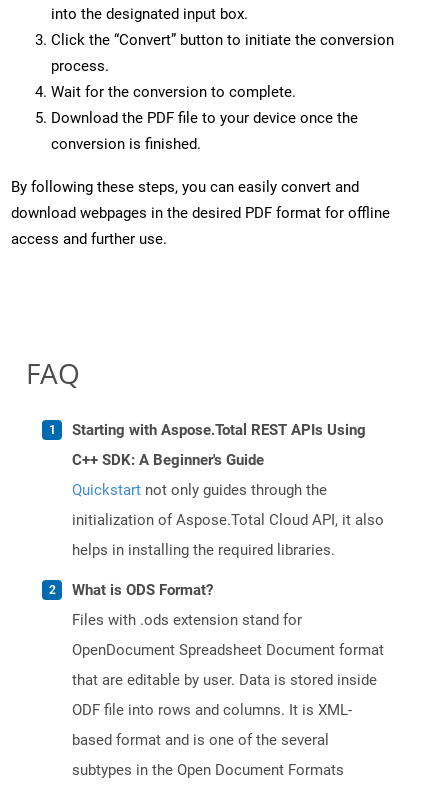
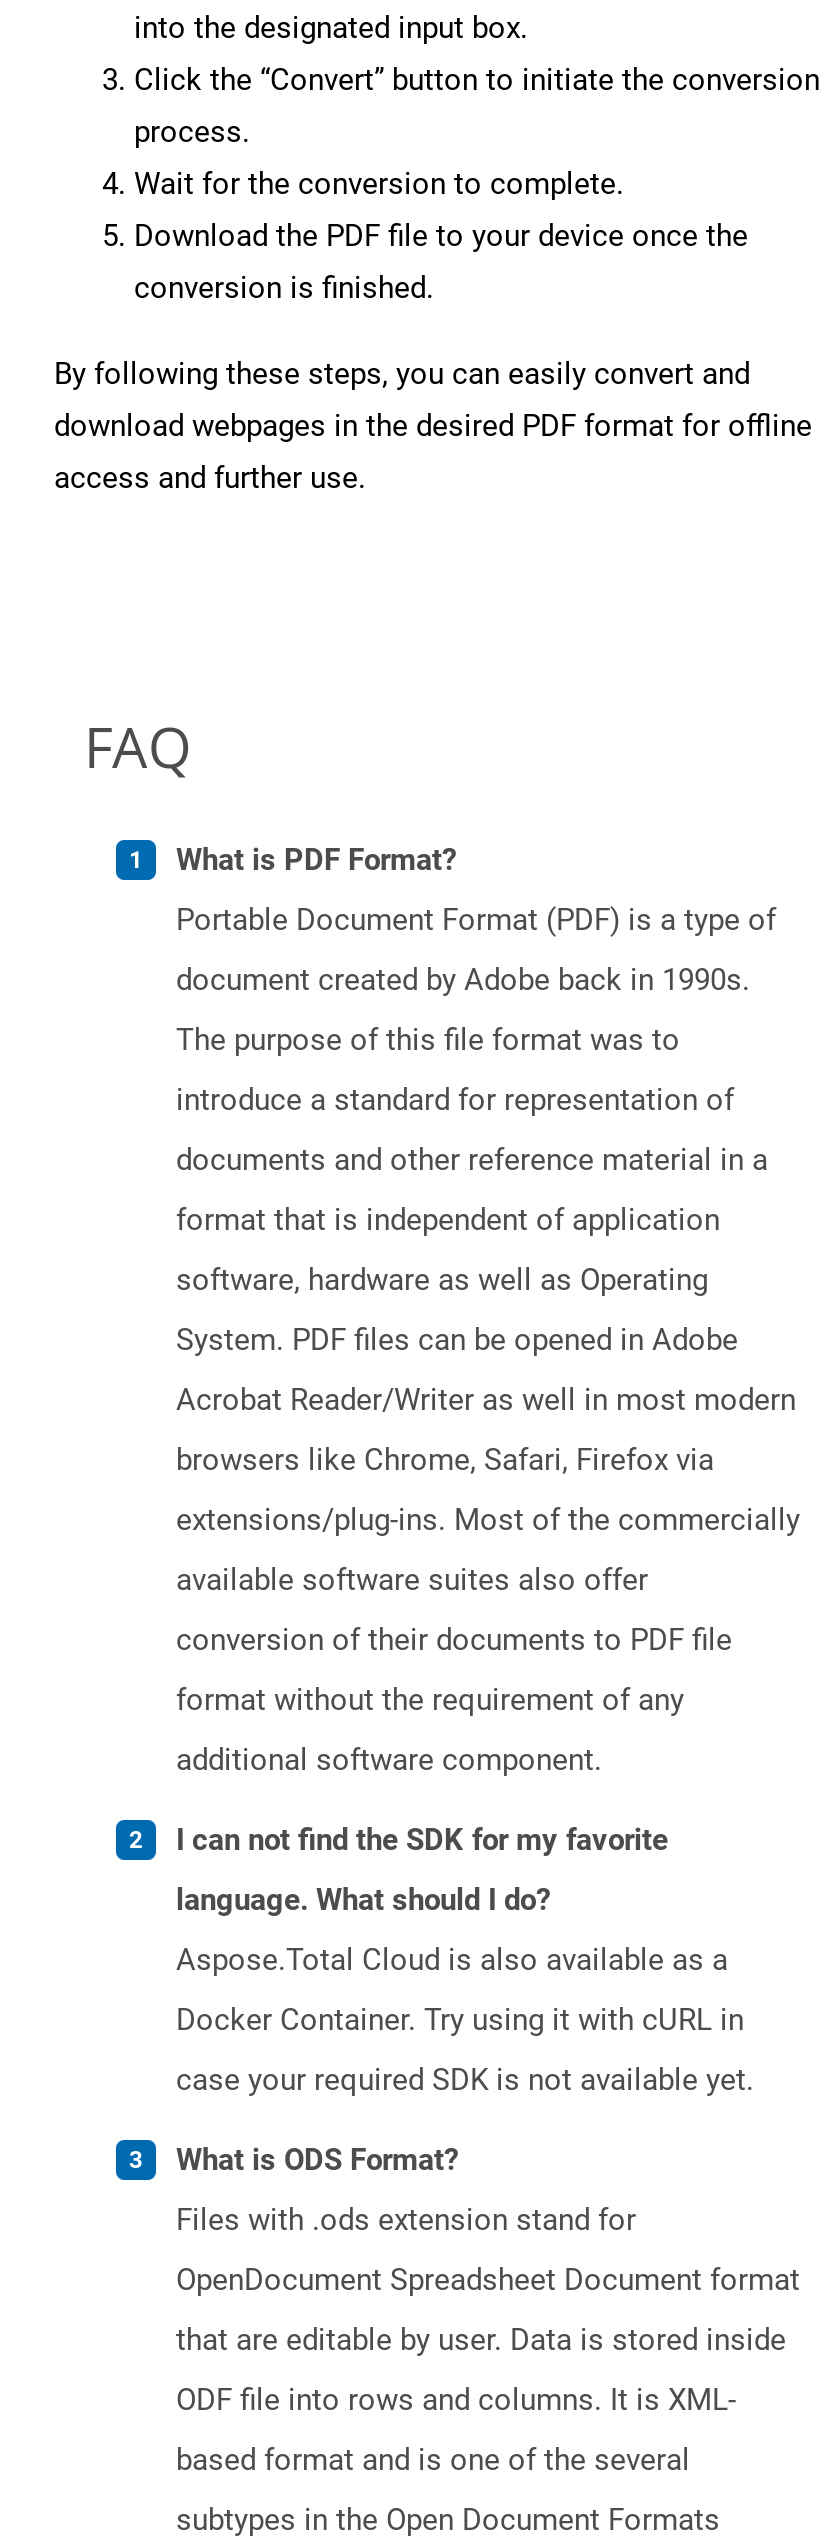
[72,421,384,559] Starting with Aspose.Total REST APIs Using | C++ SDK: A Beginner's Guide | Quickstart not only guides through the | initialization of Aspose.Total Cloud API, it also | helps in installing the required libraries. -> [176,842,800,2098] What is PDF Format? | Portable Document Format (PDF) is a type of | document created by Adobe back in 1990s. | The purpose of this file format was to | introduce a standard for representation of | documents and other reference material in a | format that is independent of application | software, hardware as well as Operating | System. PDF files can be opened in Adobe | Acrobat Reader/Writer as well in most modern | browsers like Chrome, Safari, Firefox via | extensions/plug-ins. Most of the commercially | available software suites also offer | conversion of their documents to PDF file | format without the requirement of any | additional software component. | I can not find the SDK for my favorite | language. What should I do? | Aspose.Total Cloud is also available as a | Docker Container. Try using it with cURL in | case your required SDK is not available yet.

